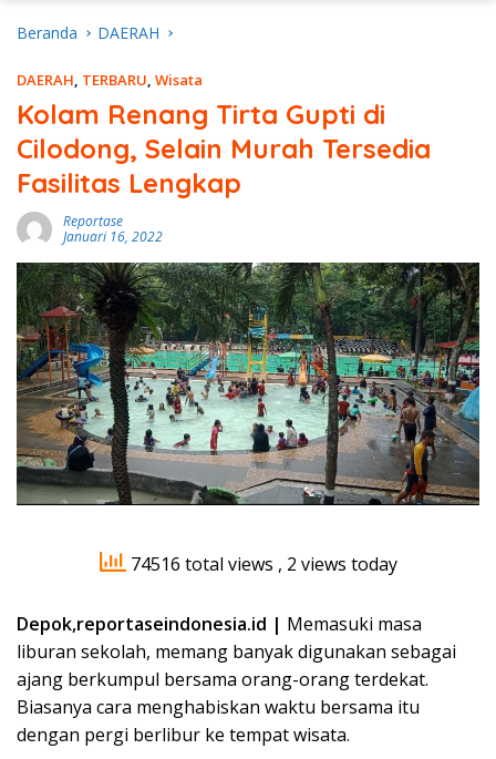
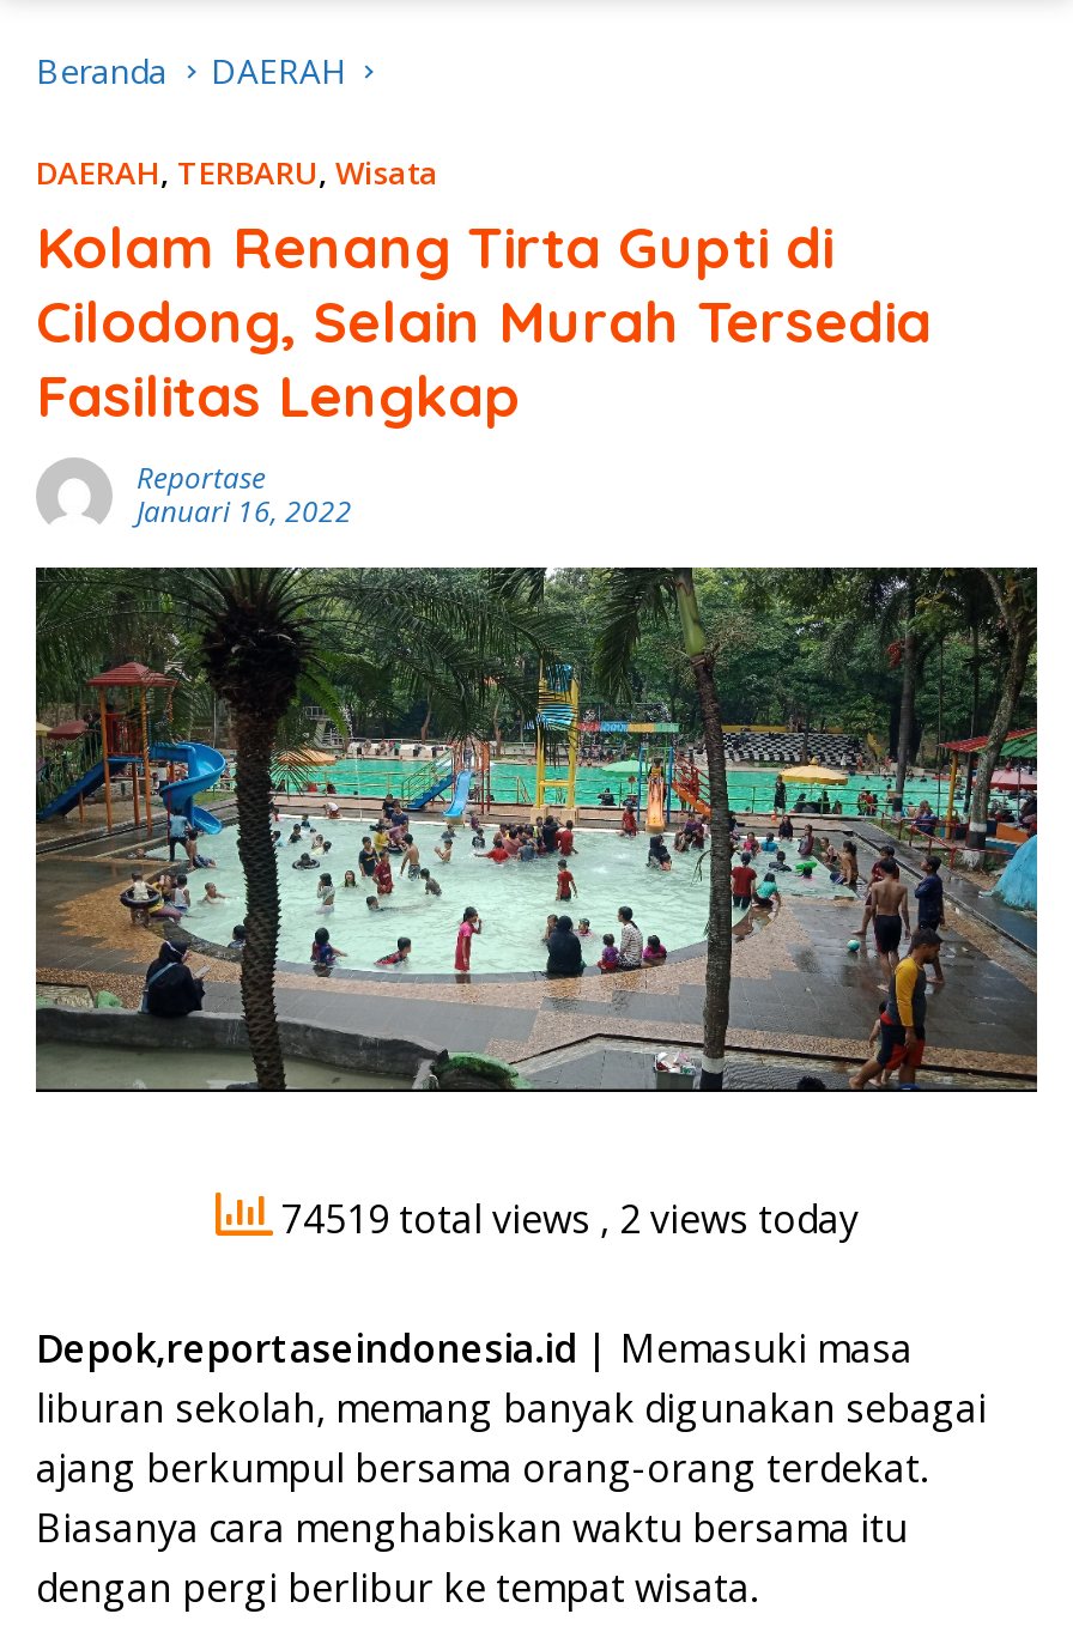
[126,552,397,576] 74516 total views, 2 views today -> [272,1193,859,1245] 74519 total views, 2 views today

